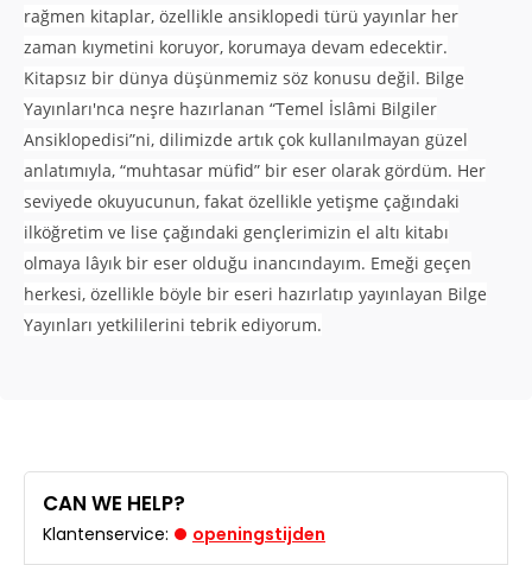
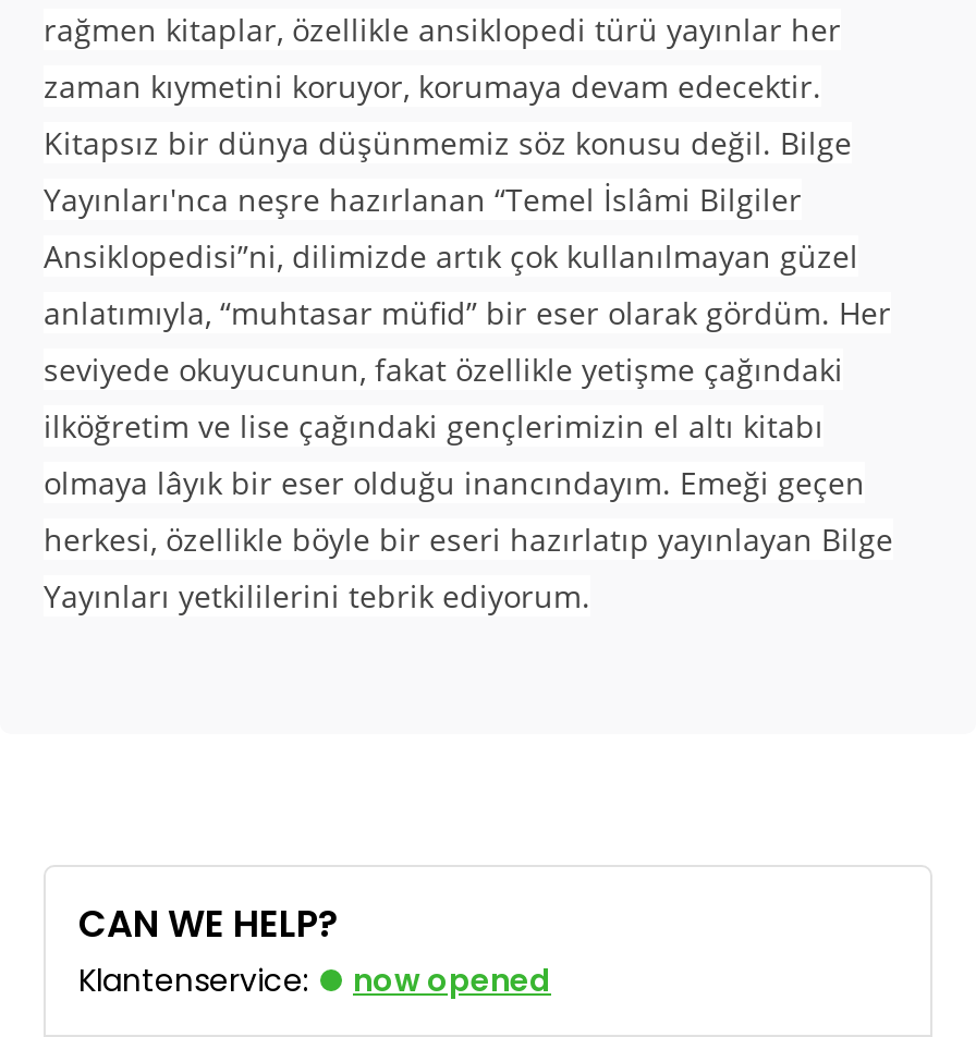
[192,522,325,546] openingstijden -> [353,959,551,1002] now opened

